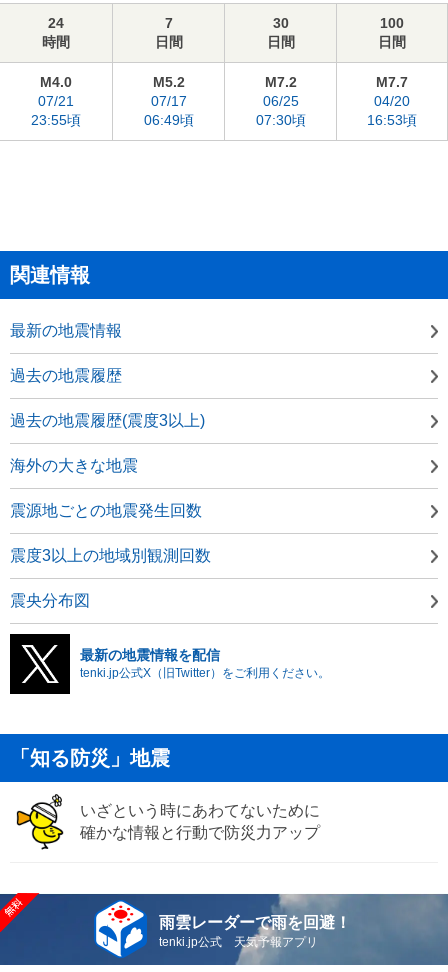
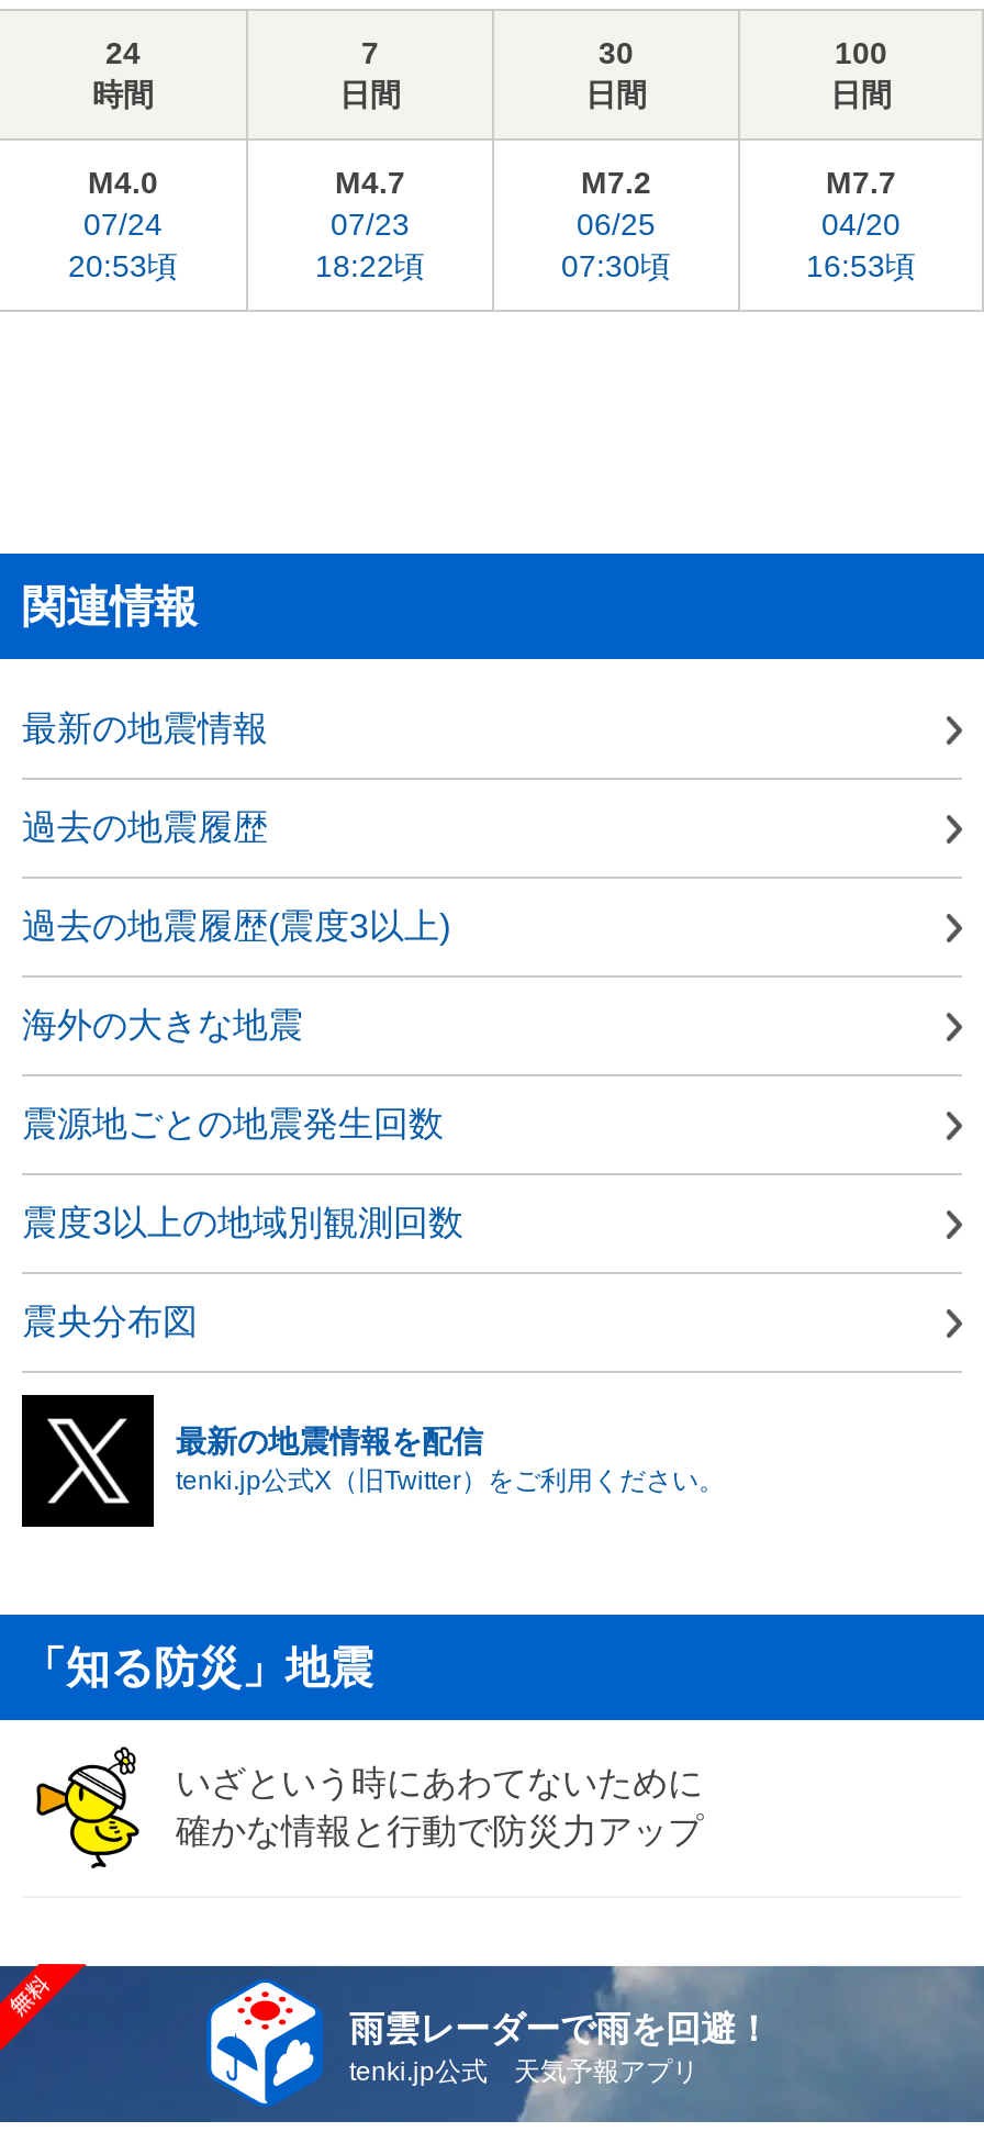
[143,74,193,128] M5.2 | 07/17 | 06:49頃 -> [315,165,425,283] M4.7 | 07/23 | 18:22頃
[31,93,81,128] 07/21 | 23:55頃 -> [68,207,178,283] 07/24 | 20:53頃

